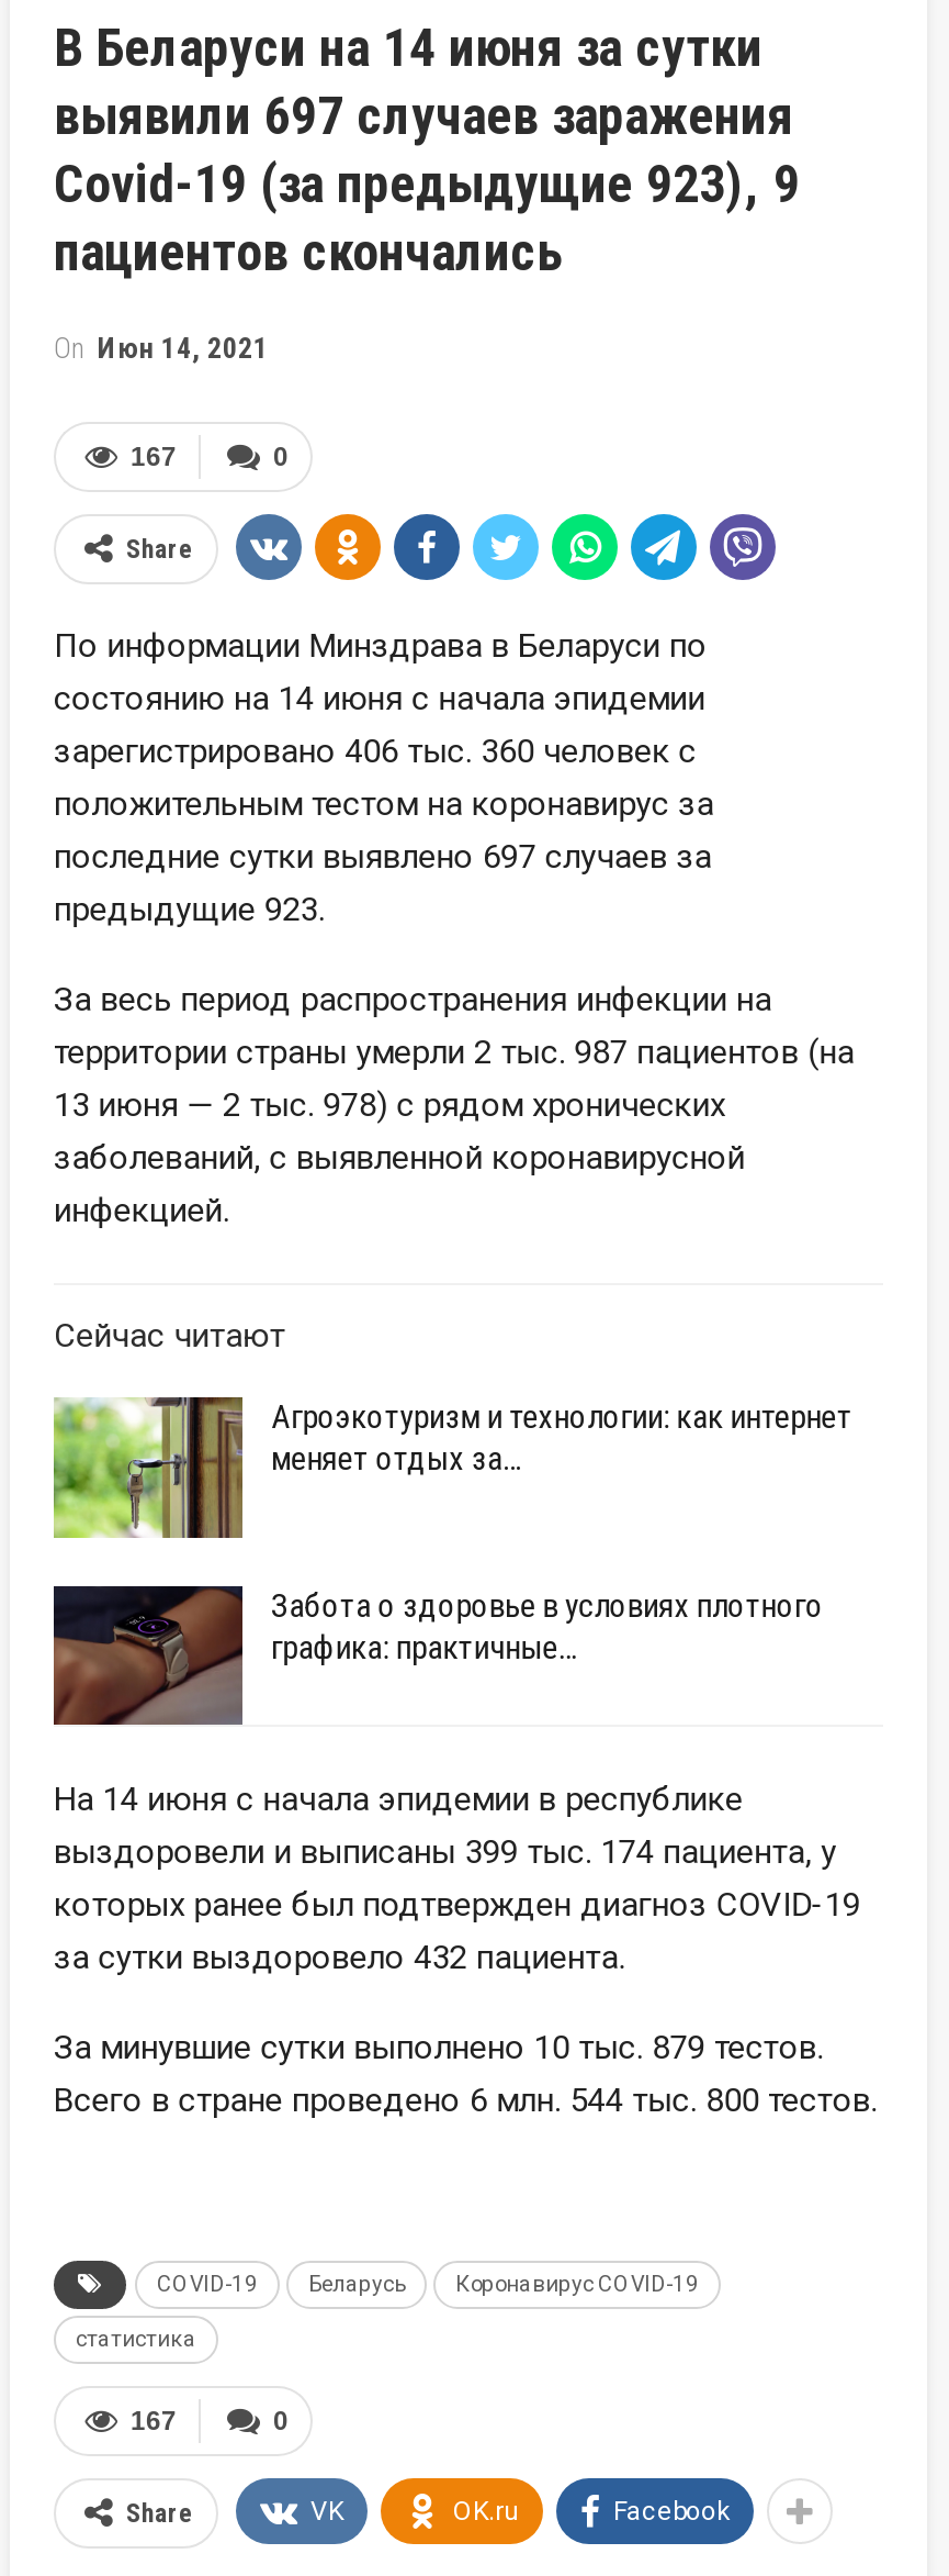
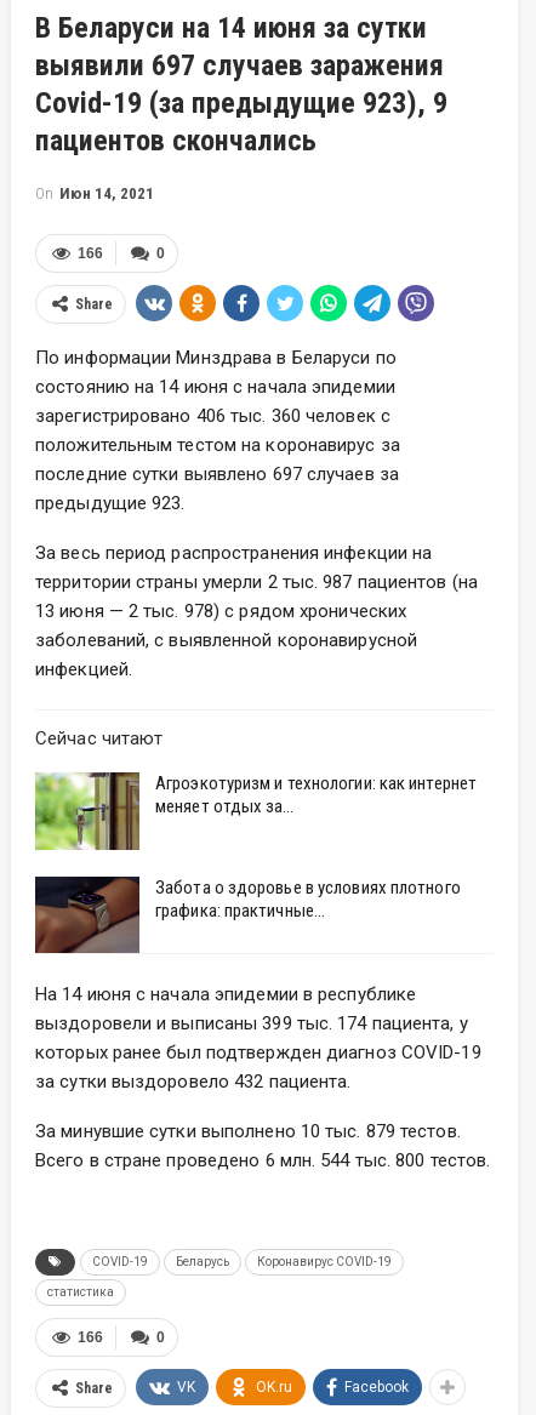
[131,442,177,472] 167 -> [78,245,103,262] 166
[131,2406,177,2437] 167 -> [78,1329,103,1346] 166

